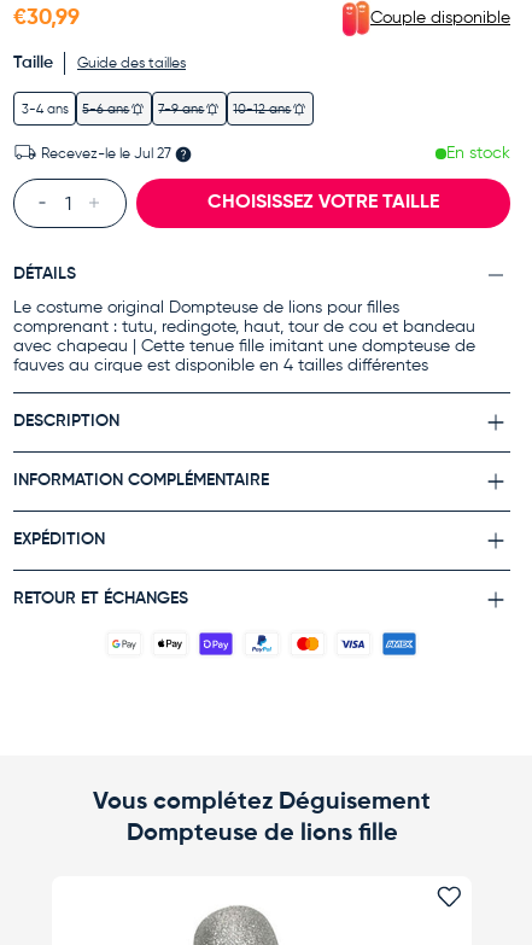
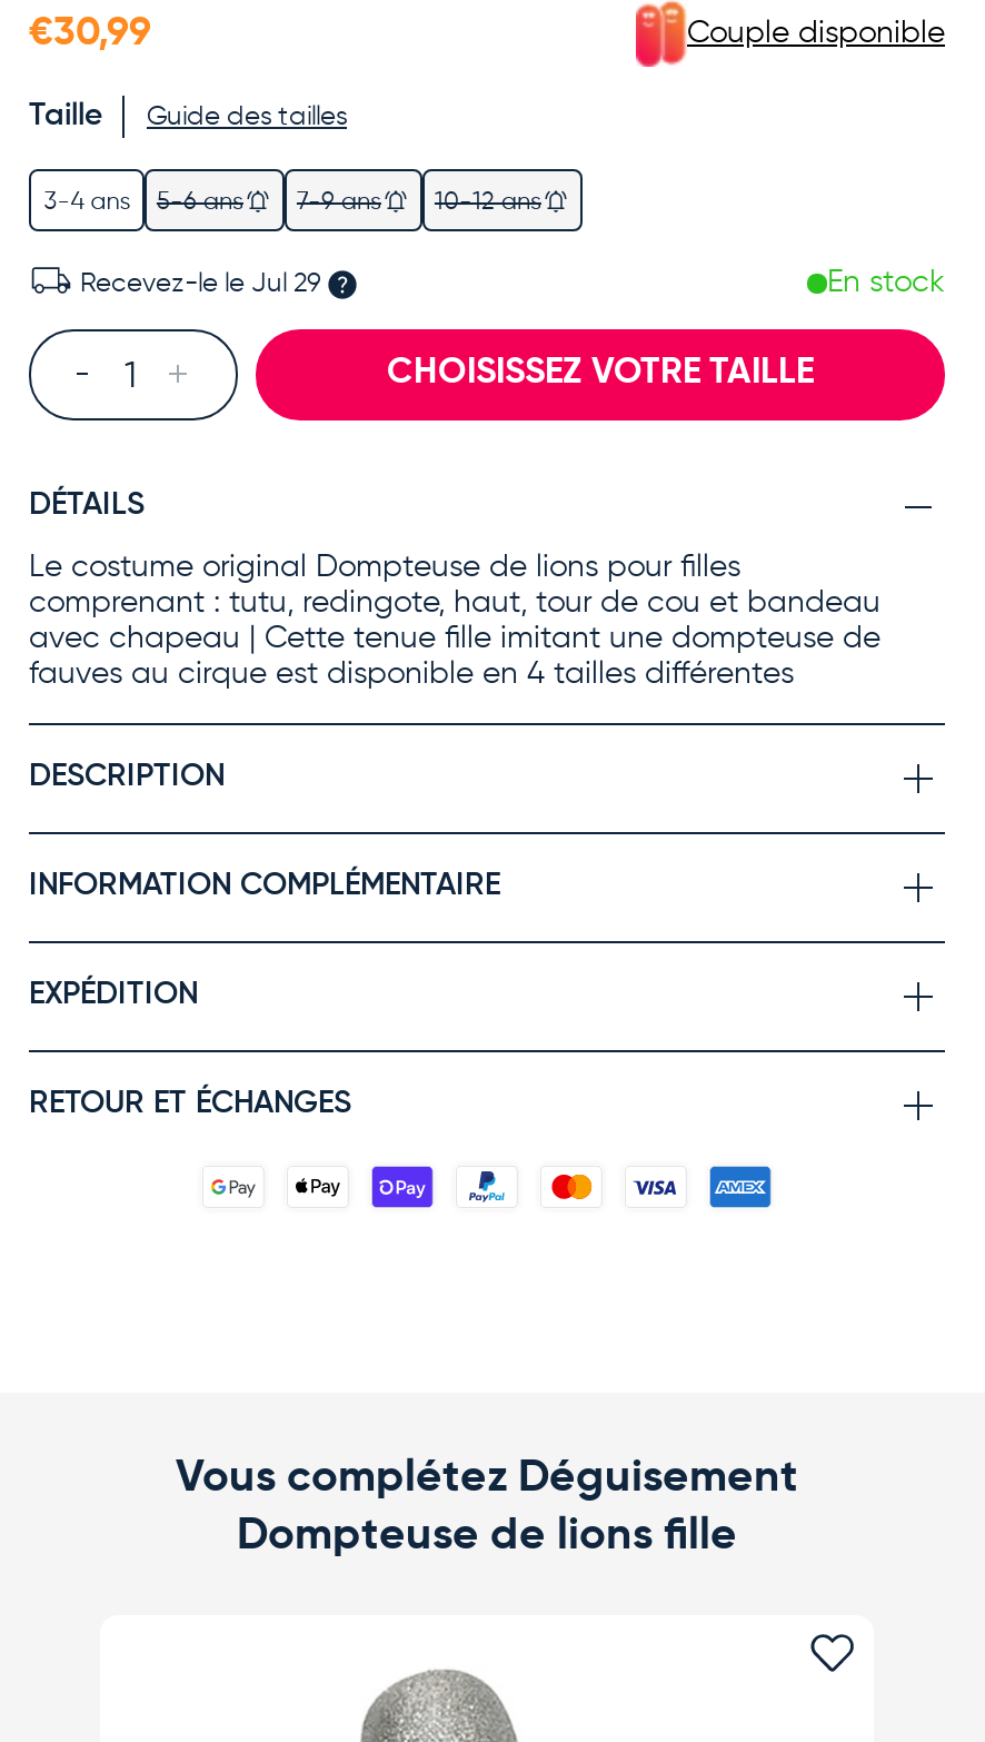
[41,147,171,161] Recevez-le le Jul 27 -> [80,271,320,298] Recevez-le le Jul 29

